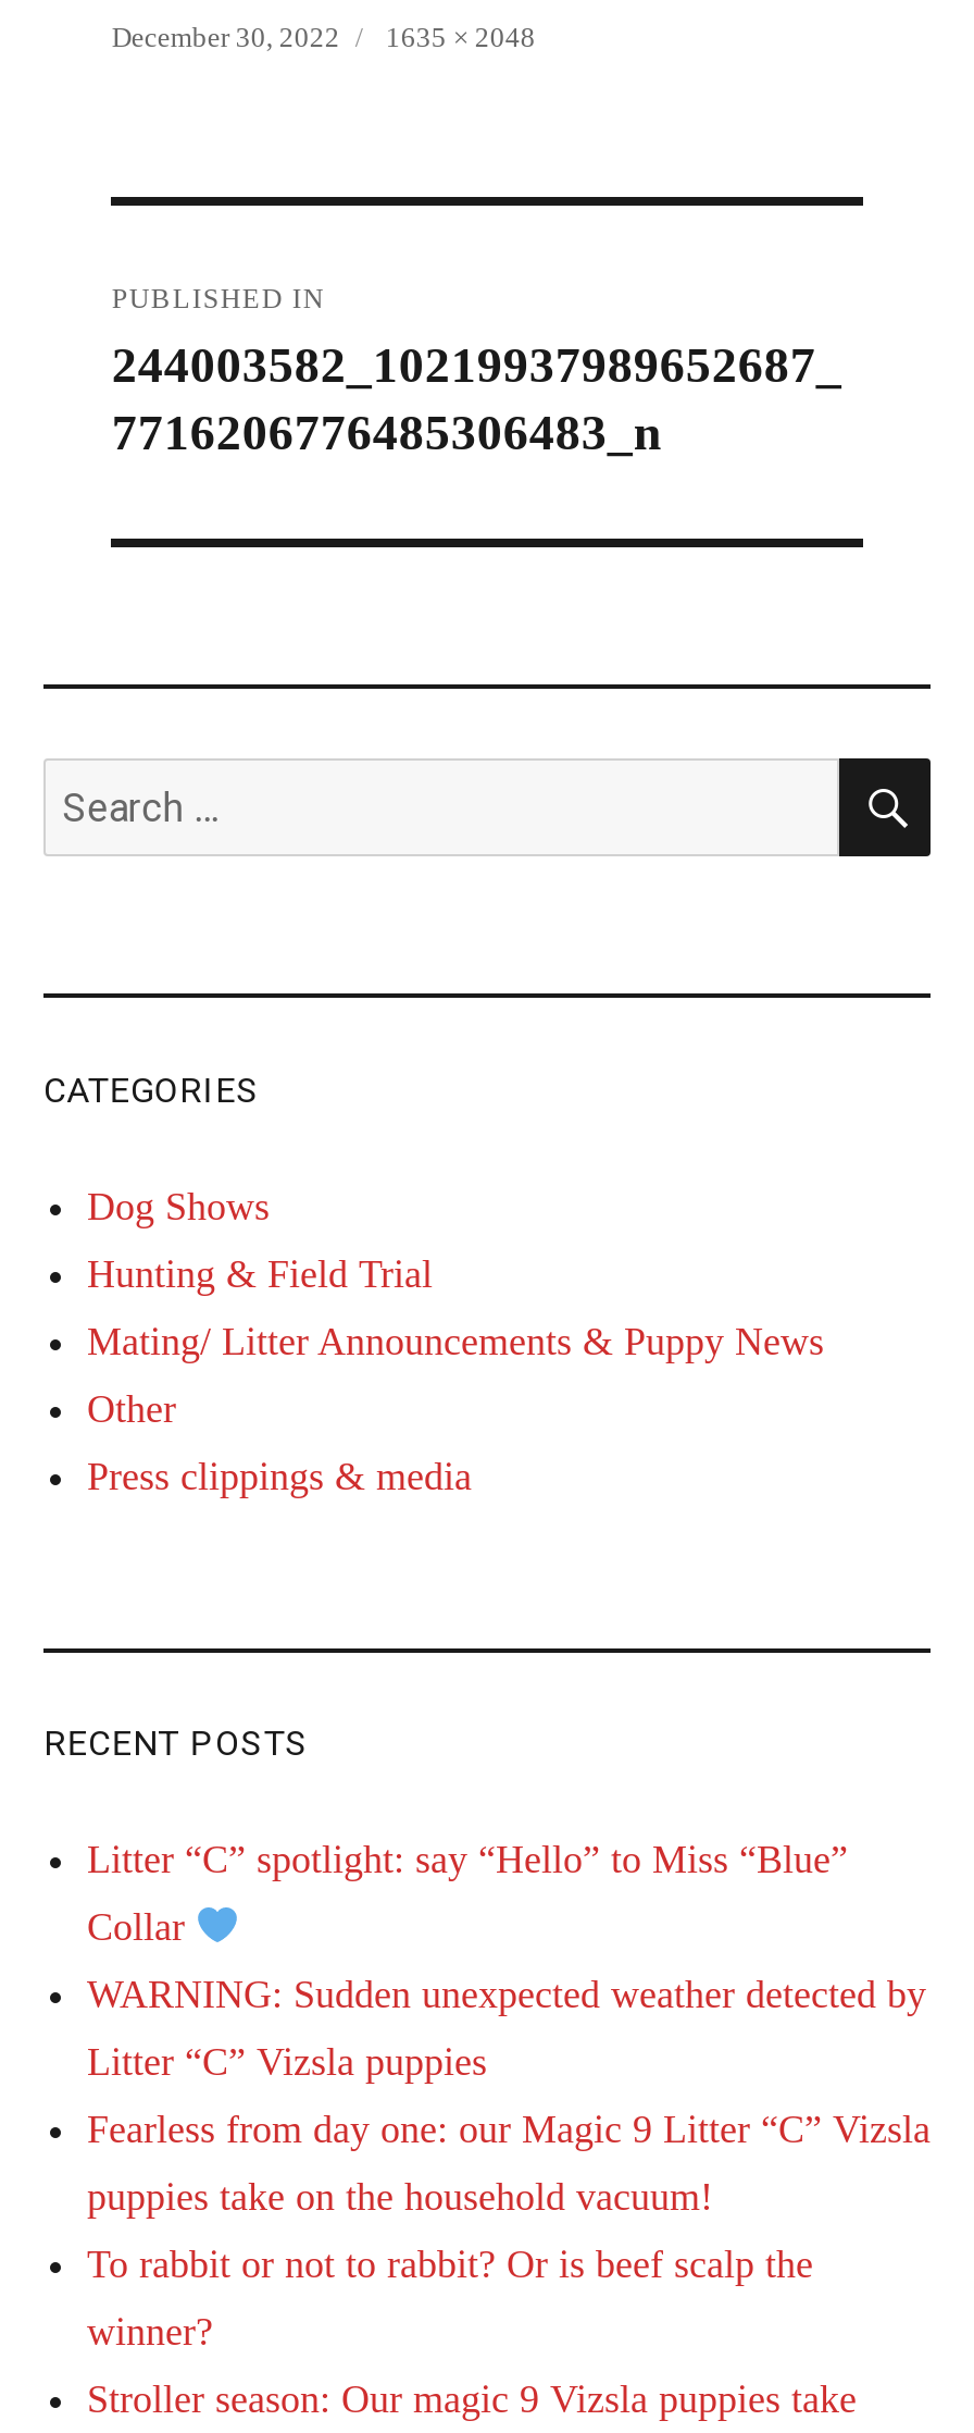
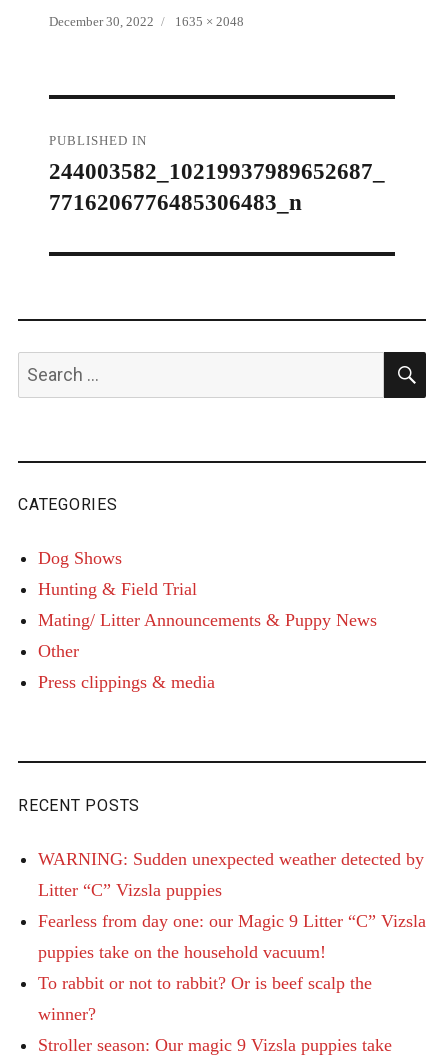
[87,1839,848,1950] Litter “C” spotlight: say “Hello” to Miss “Blue” | Collar -> none

